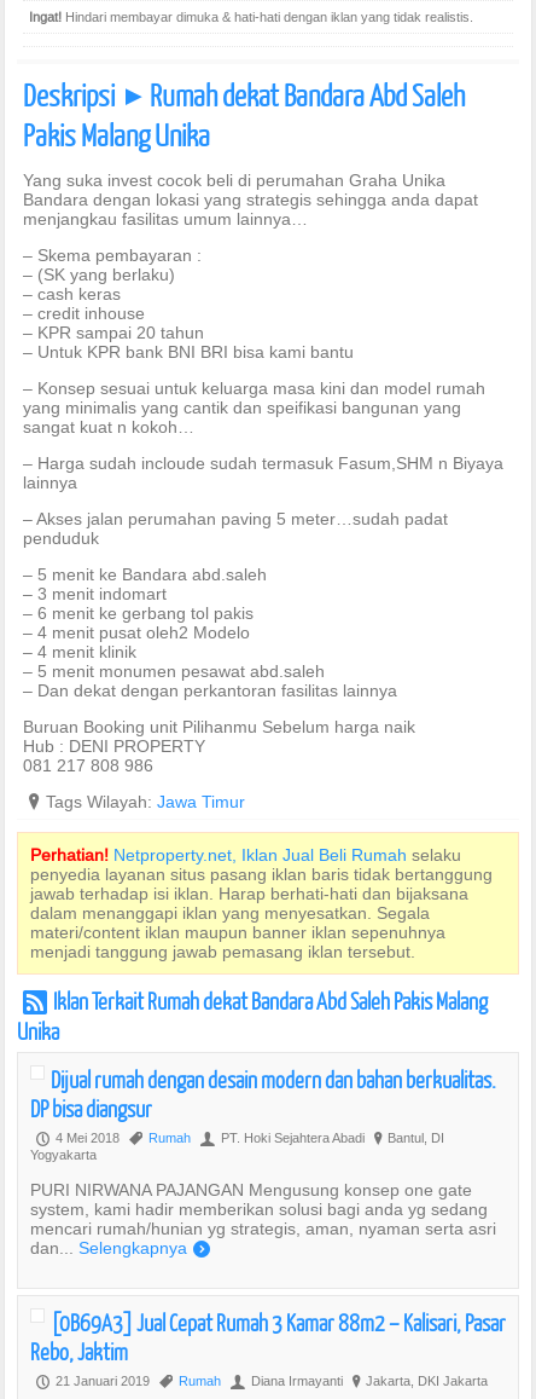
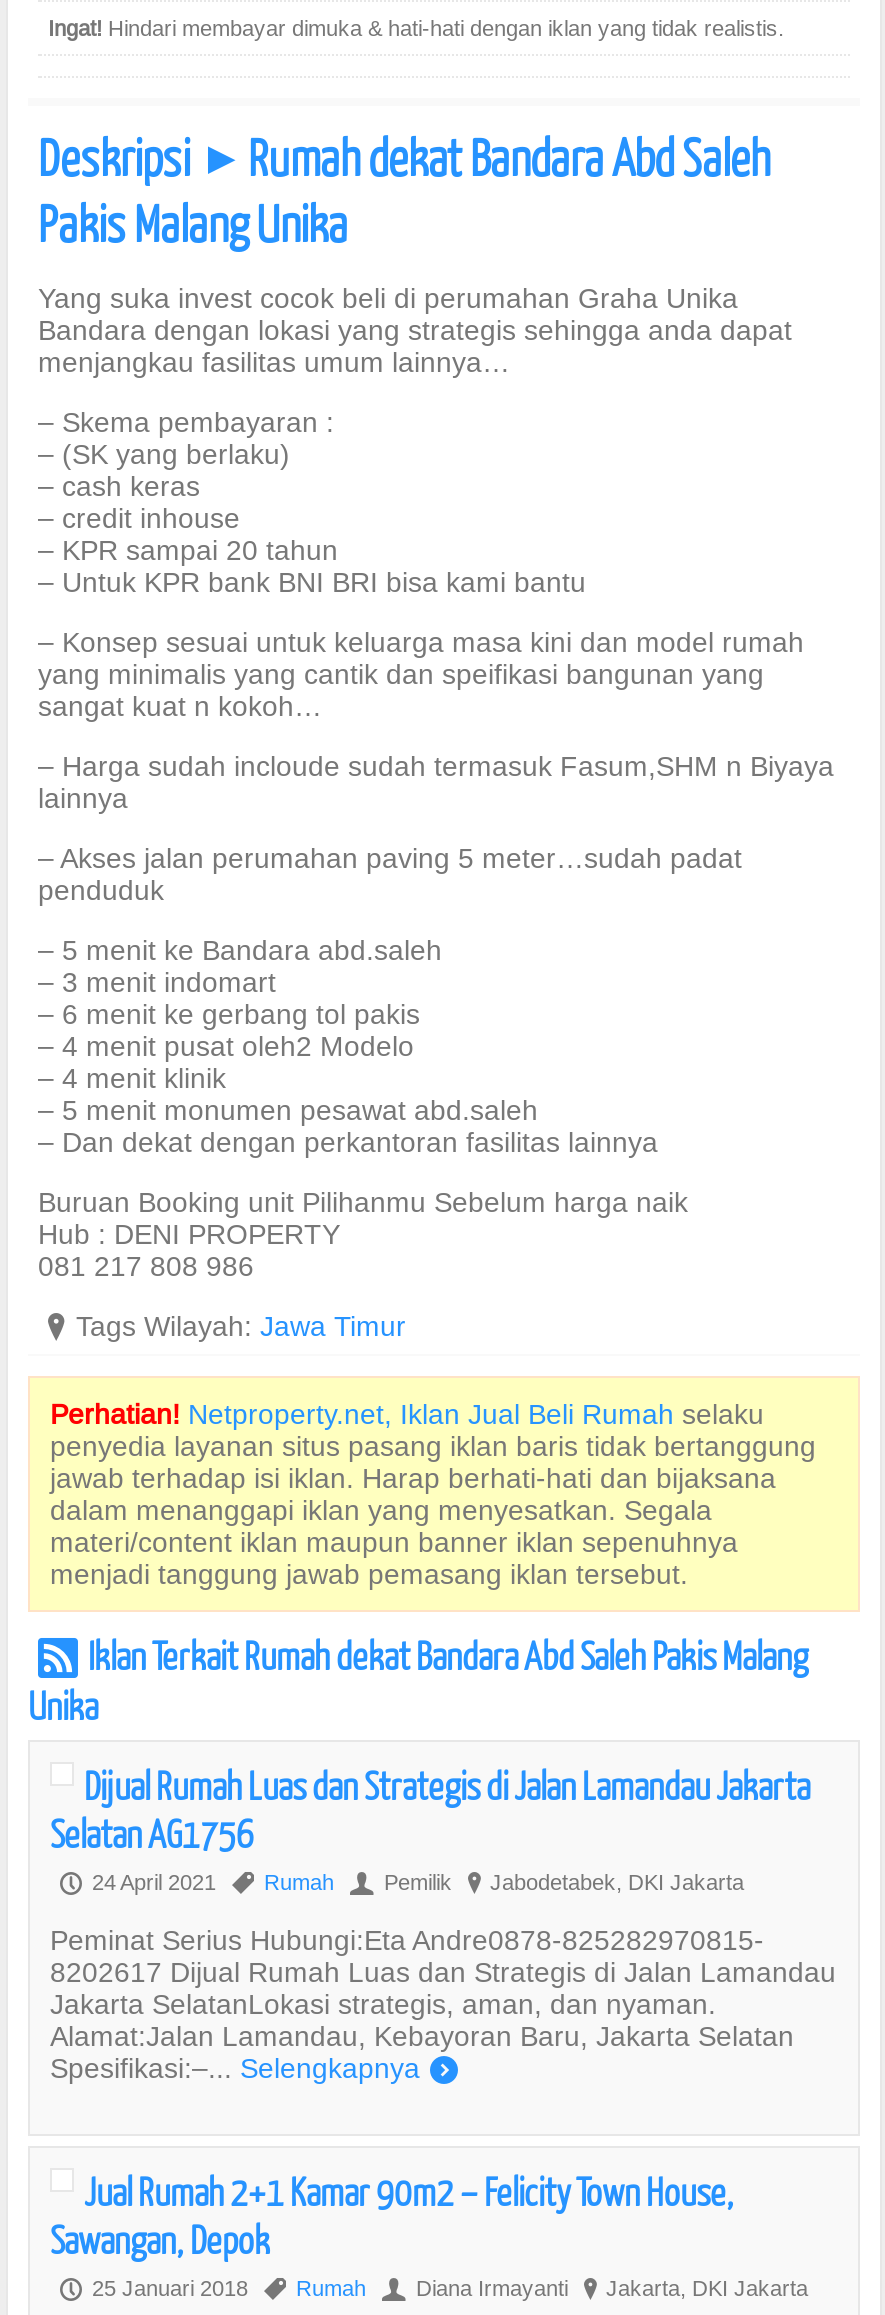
[30,1065,496,1163] Dijual rumah dengan desain modern dan bahan berkualitas. | DP bisa diangsur | P 4 Mei 2018 , Rumah | U PT. Hoki Sejahtera Abadi ? Bantul, DI | Yogyakarta -> [50,1762,810,1896] Dijual Rumah Luas dan Strategis di Jalan Lamandau Jakarta | Selatan AG1756 | P 24 April 2021 , Rumah | U Pemilik ? Jabodetabek, DKI Jakarta
[30,1180,496,1259] PURI NIRWANA PAJANGAN Mengusung konsep one gate | system, kami hadir memberikan solusi bagi anda yg sedang | mencari rumah/hunian yg strategis, aman, nyaman serta asri | dan... Selengkapnya ) -> [50,1924,836,2086] Peminat Serius Hubungi:Eta Andre0878-825282970815- | 8202617 Dijual Rumah Luas dan Strategis di Jalan Lamandau | Jakarta SelatanLokasi strategis, aman, dan nyaman. | Alamat:Jalan Lamandau, Kebayoran Baru, Jakarta Selatan | Spesifikasi:–... Selengkapnya )
[30,1308,506,1389] [0B69A3] Jual Cepat Rumah 3 Kamar 88m2 – Kalisari, Pasar | Rebo, Jaktim | P 21 Januari 2019 , Rumah -> [50,2168,734,2302] Jual Rumah 2+1 Kamar 90m2 – Felicity Town House, | Sawangan, Depok | P 25 Januari 2018 , Rumah

